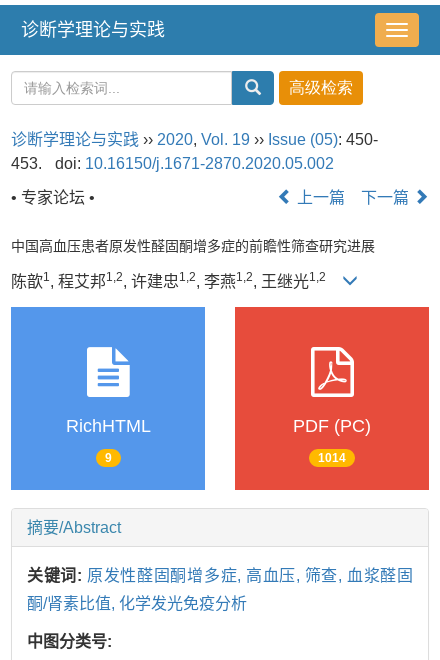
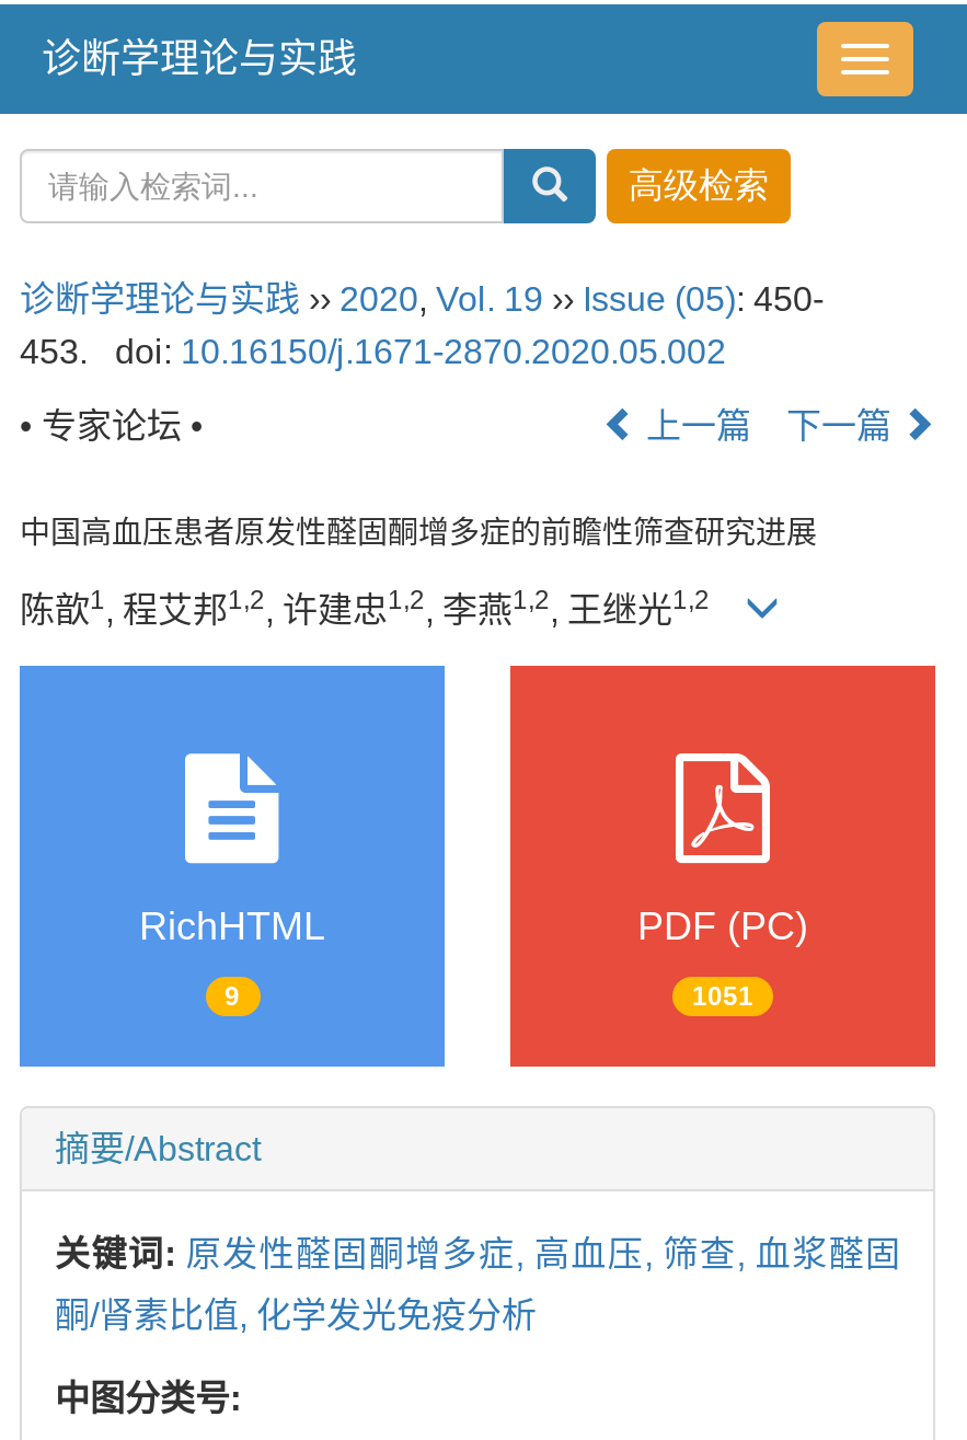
[318,451,346,465] 1014 -> [692,982,753,1013] 1051

